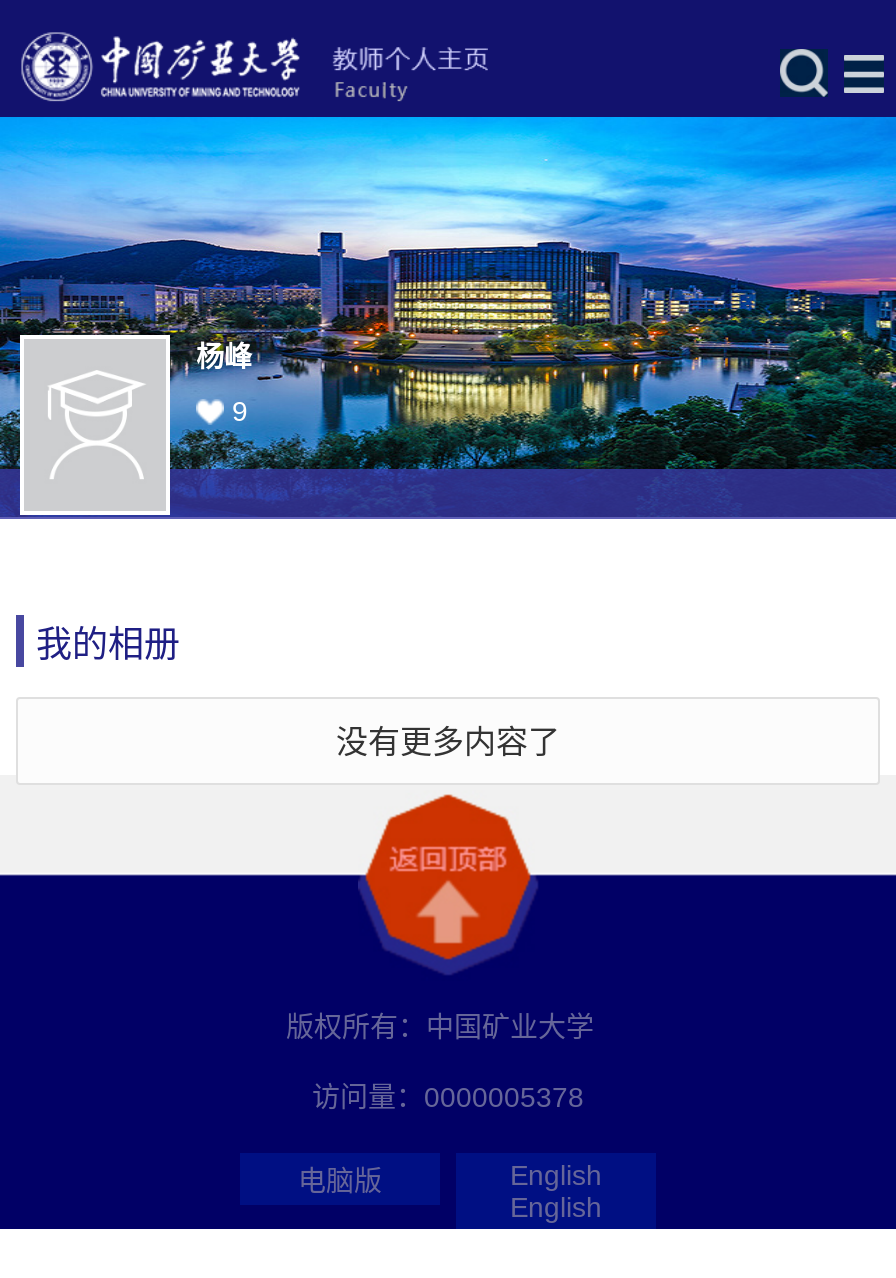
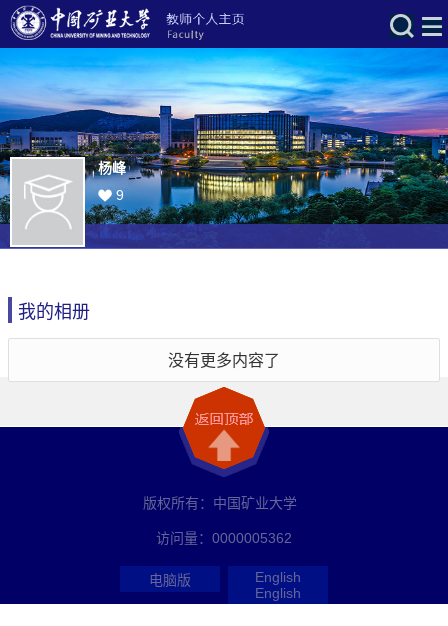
[312,1081,584,1113] 访问量：0000005378 -> [156,530,292,546] 访问量：0000005362

